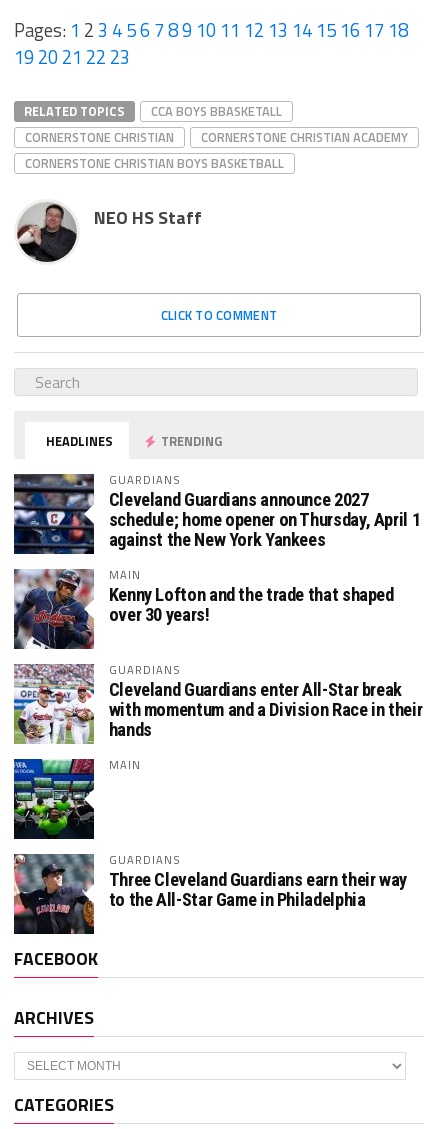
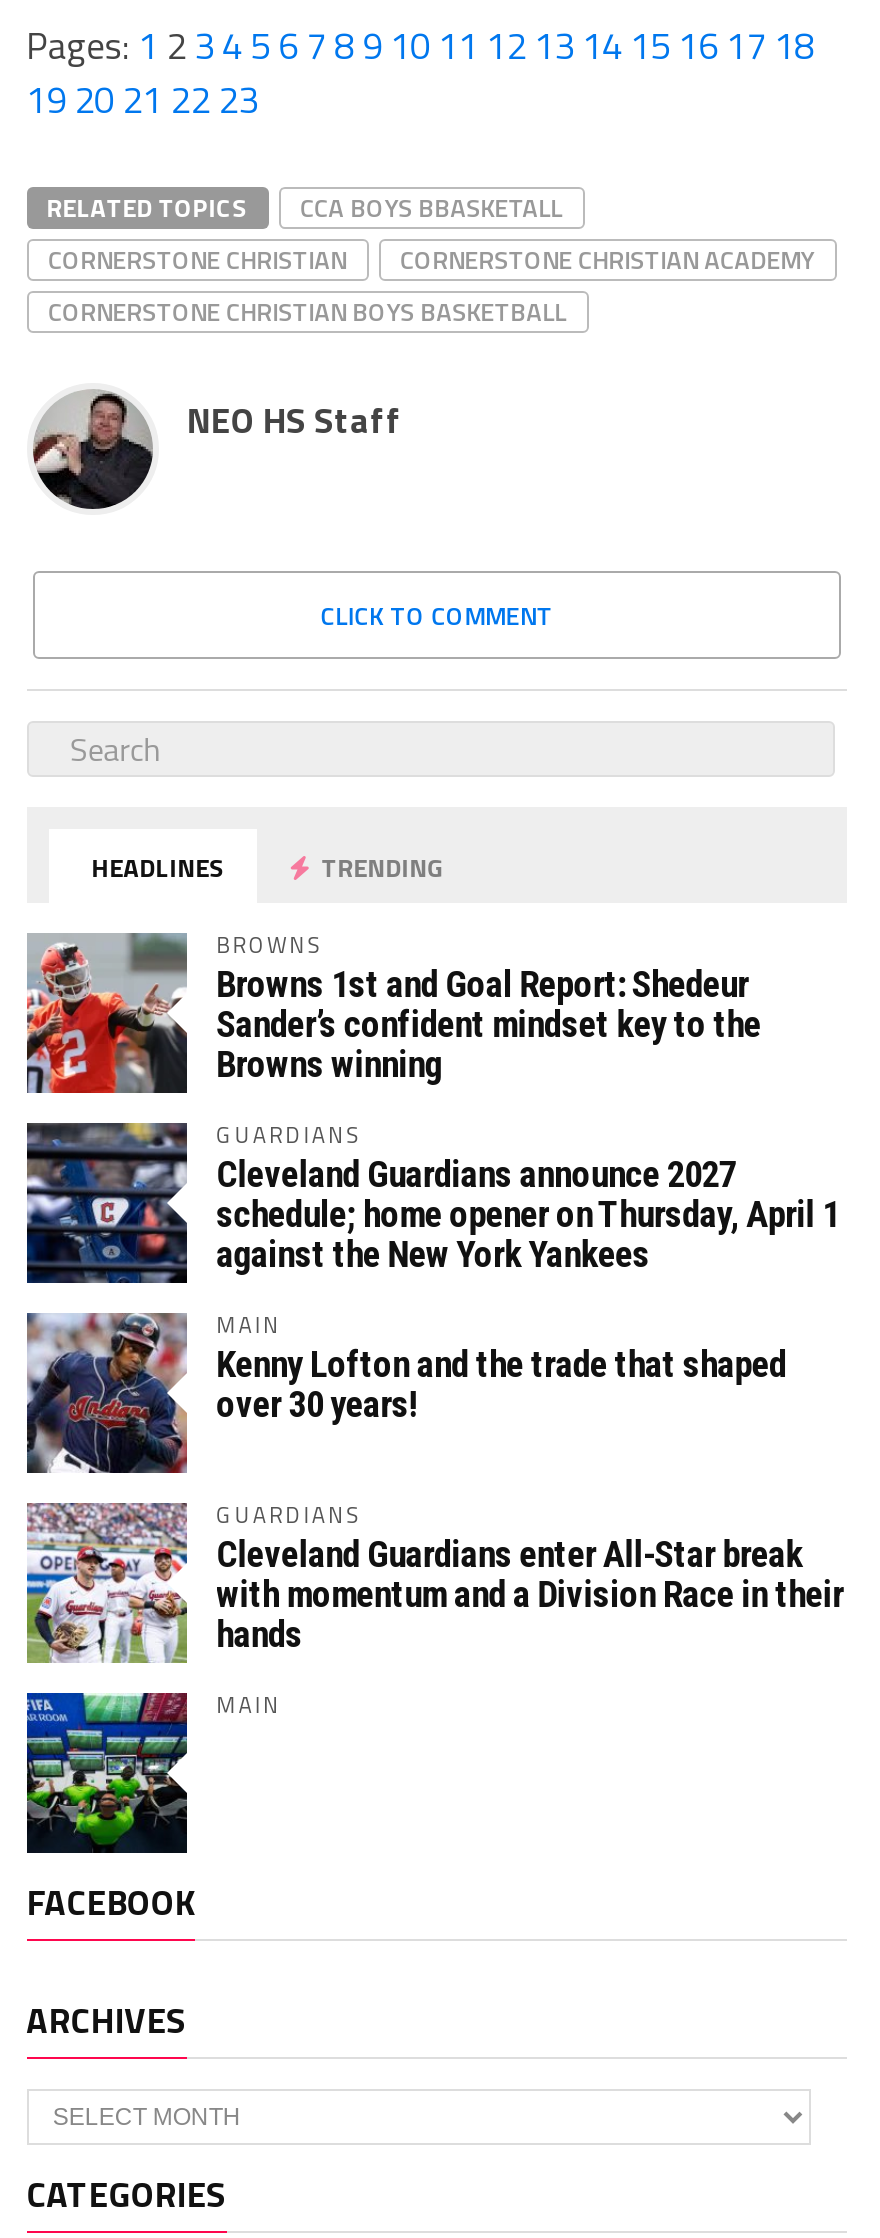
none -> [25,926,761,1095] [image] | BROWNS | Browns 1st and Goal Report: Shedeur | Sander’s confident mindset key to the | Browns winning
moved [12,471,422,773] -> [23,1116,843,1720]: [image] | GUARDIANS | Cleveland Guardians announce 2027 | ... | hands | MAIN
moved [12,757,96,840] -> [23,1689,191,1855]: [image]
[13,851,407,935] [image] | GUARDIANS | Three Cleveland Guardians earn their way | to the All-Star Game in Philadelphia -> none

